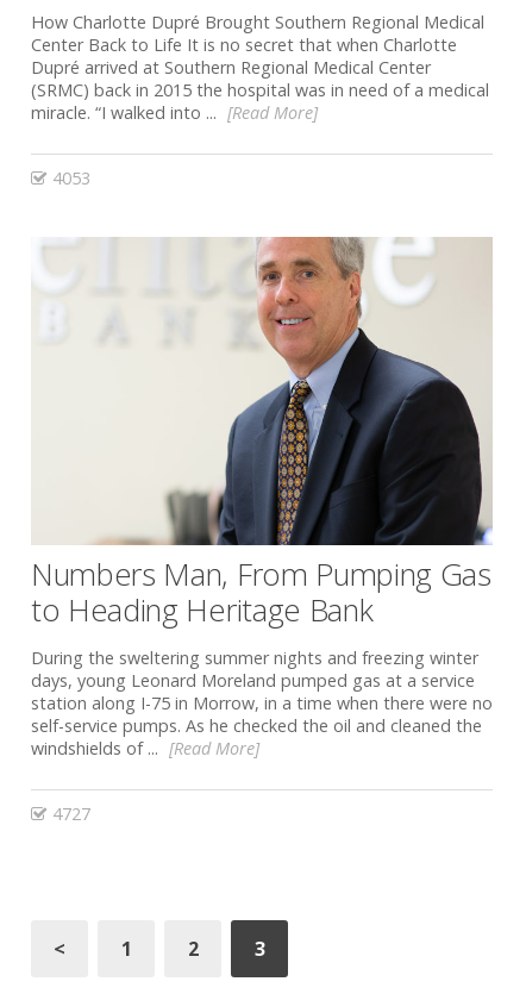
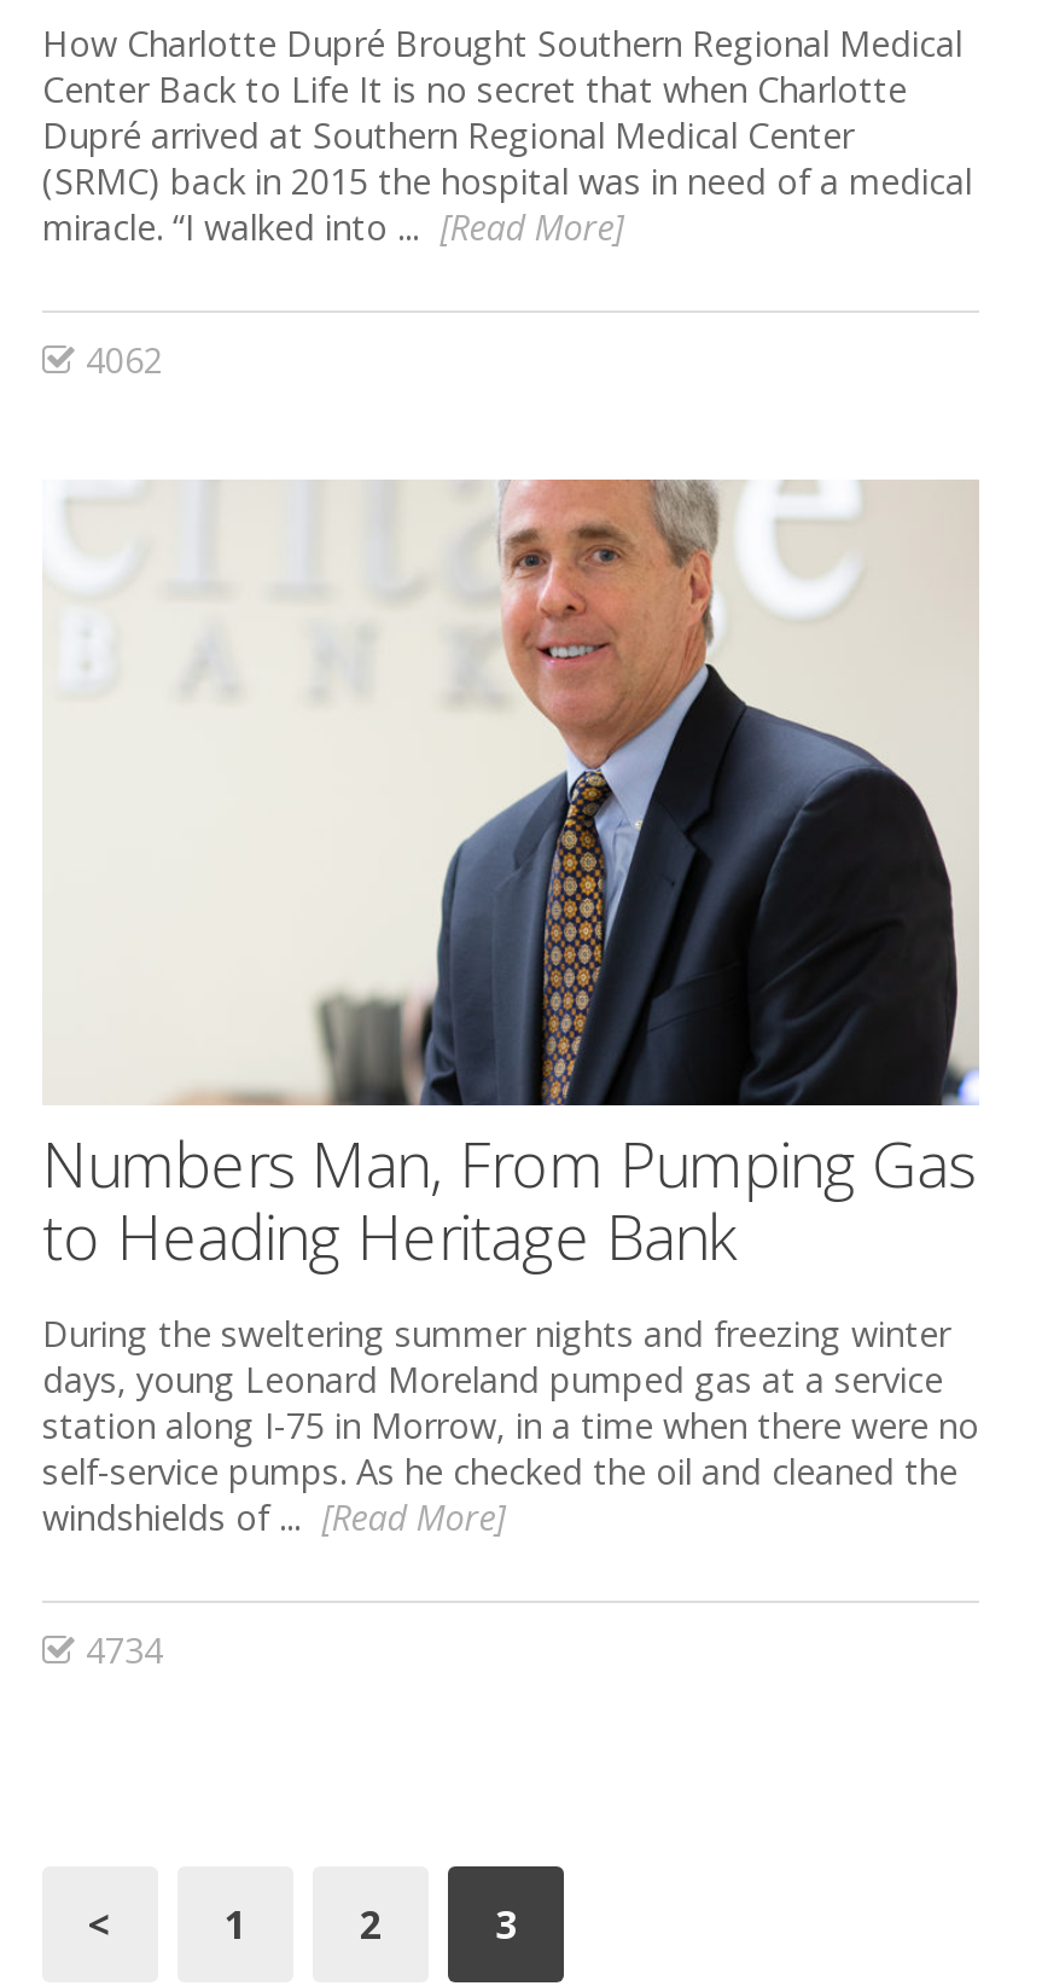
[48,167,90,190] 4053 -> [76,338,163,384] 4062
[48,803,90,825] 4727 -> [76,1628,163,1674] 4734

